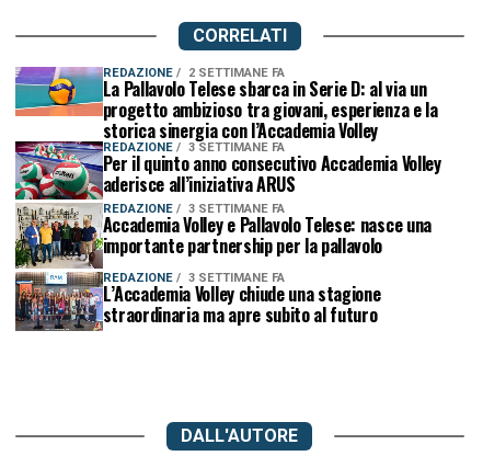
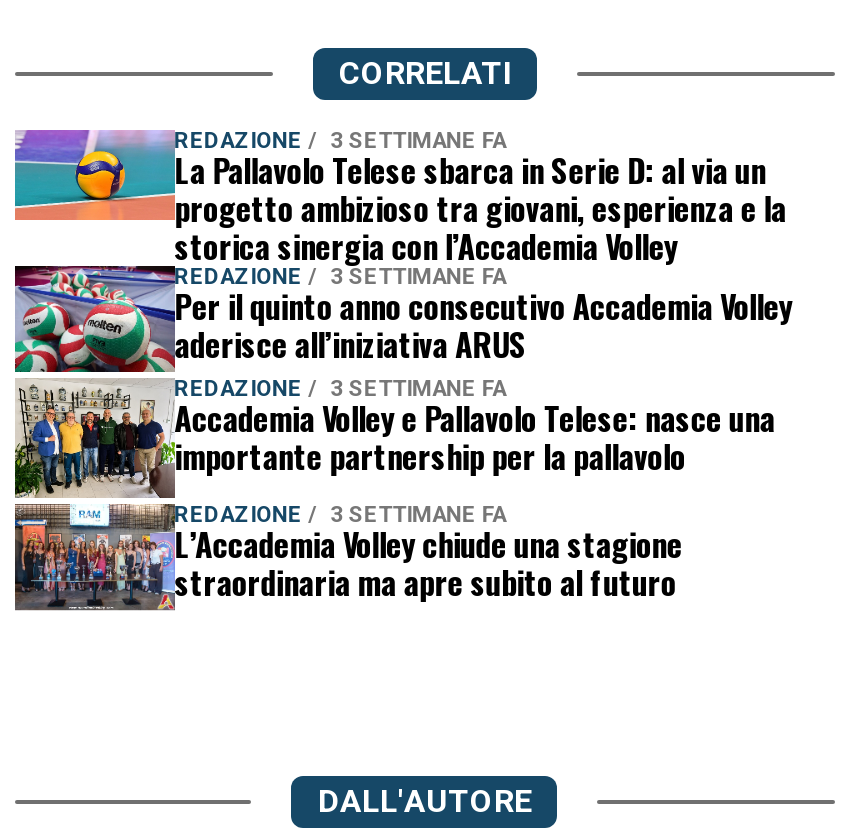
[103,66,284,80] REDAZIONE 2 SETTIMANE FA -> [174,128,506,154] REDAZIONE 3 SETTIMANE FA

